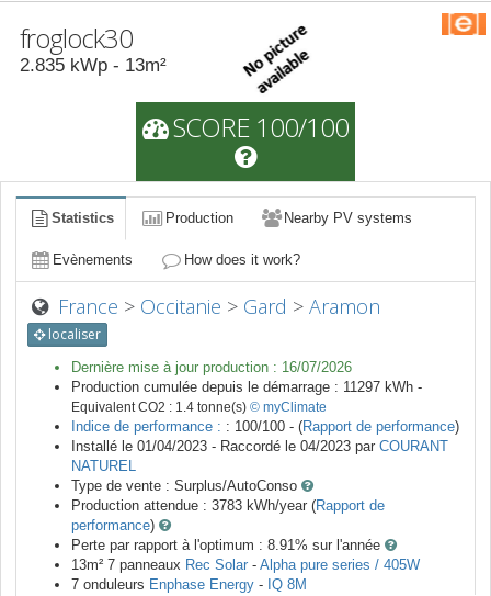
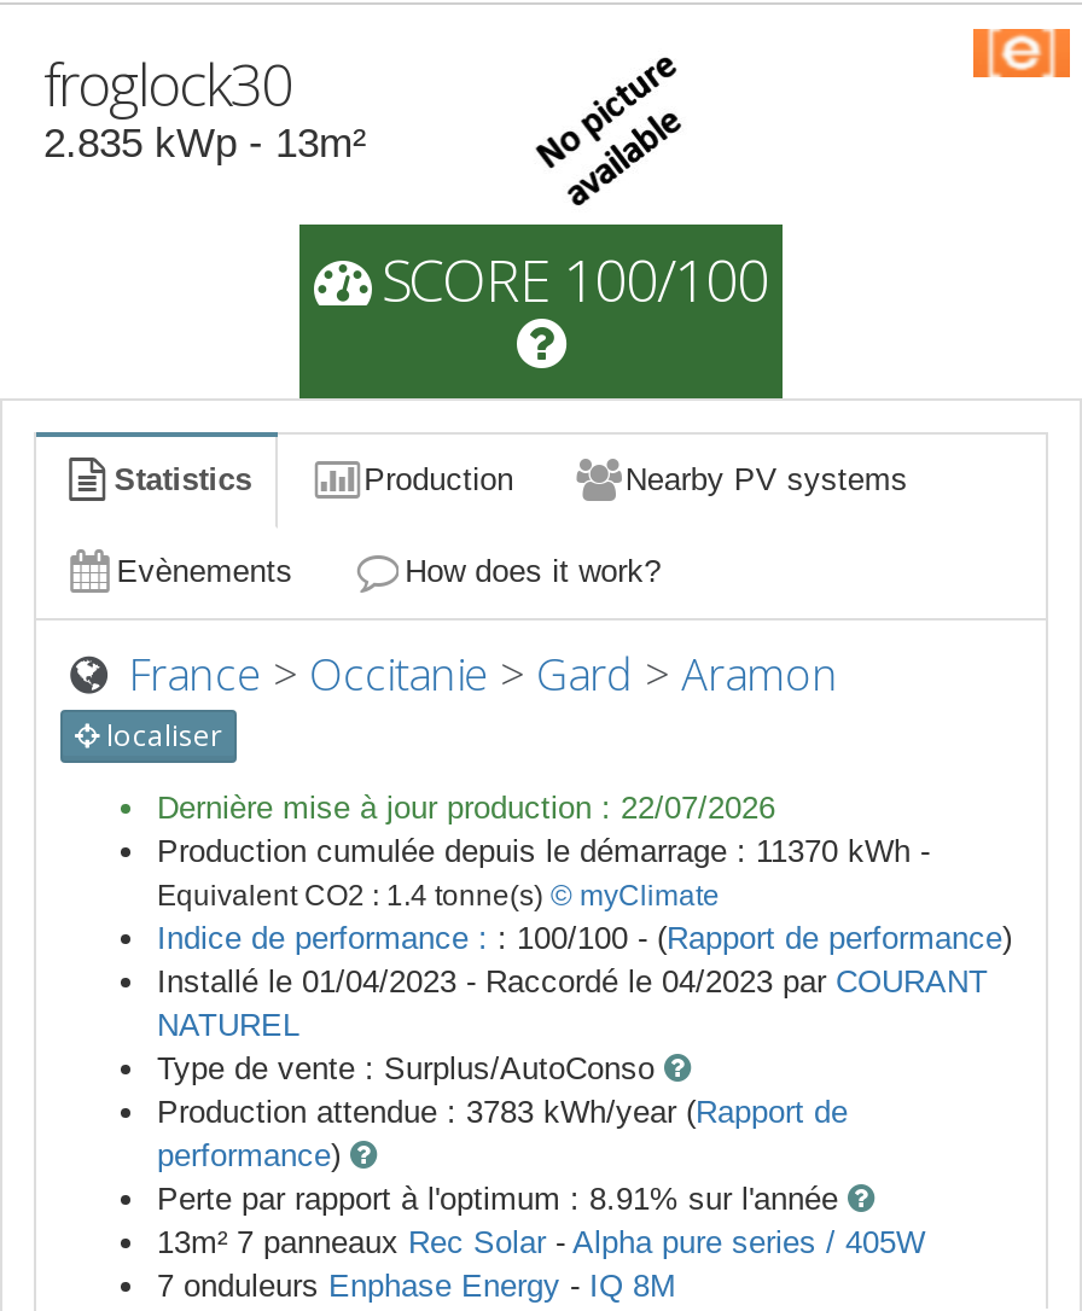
[71,359,352,376] Dernière mise à jour production : 16/07/2026 -> [157,790,775,826] Dernière mise à jour production : 22/07/2026
[71,379,422,395] Production cumulée depuis le démarrage : 11297 kWh - -> [157,833,930,870] Production cumulée depuis le démarrage : 11370 kWh -

